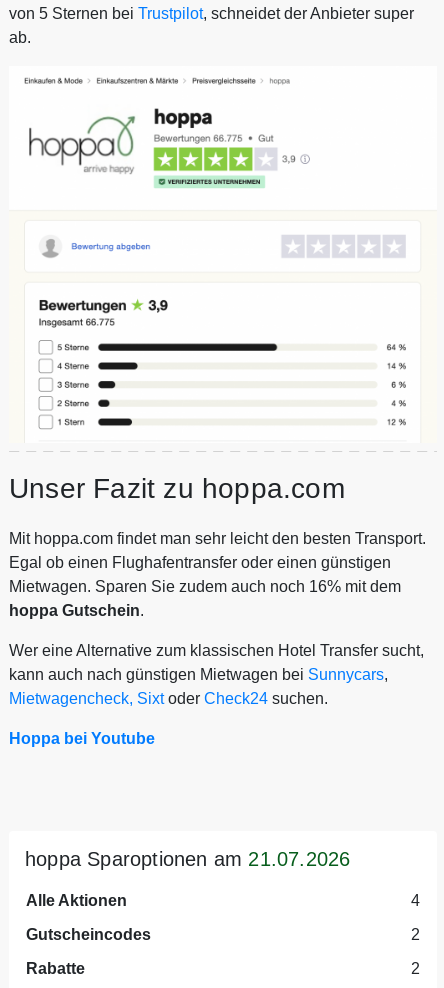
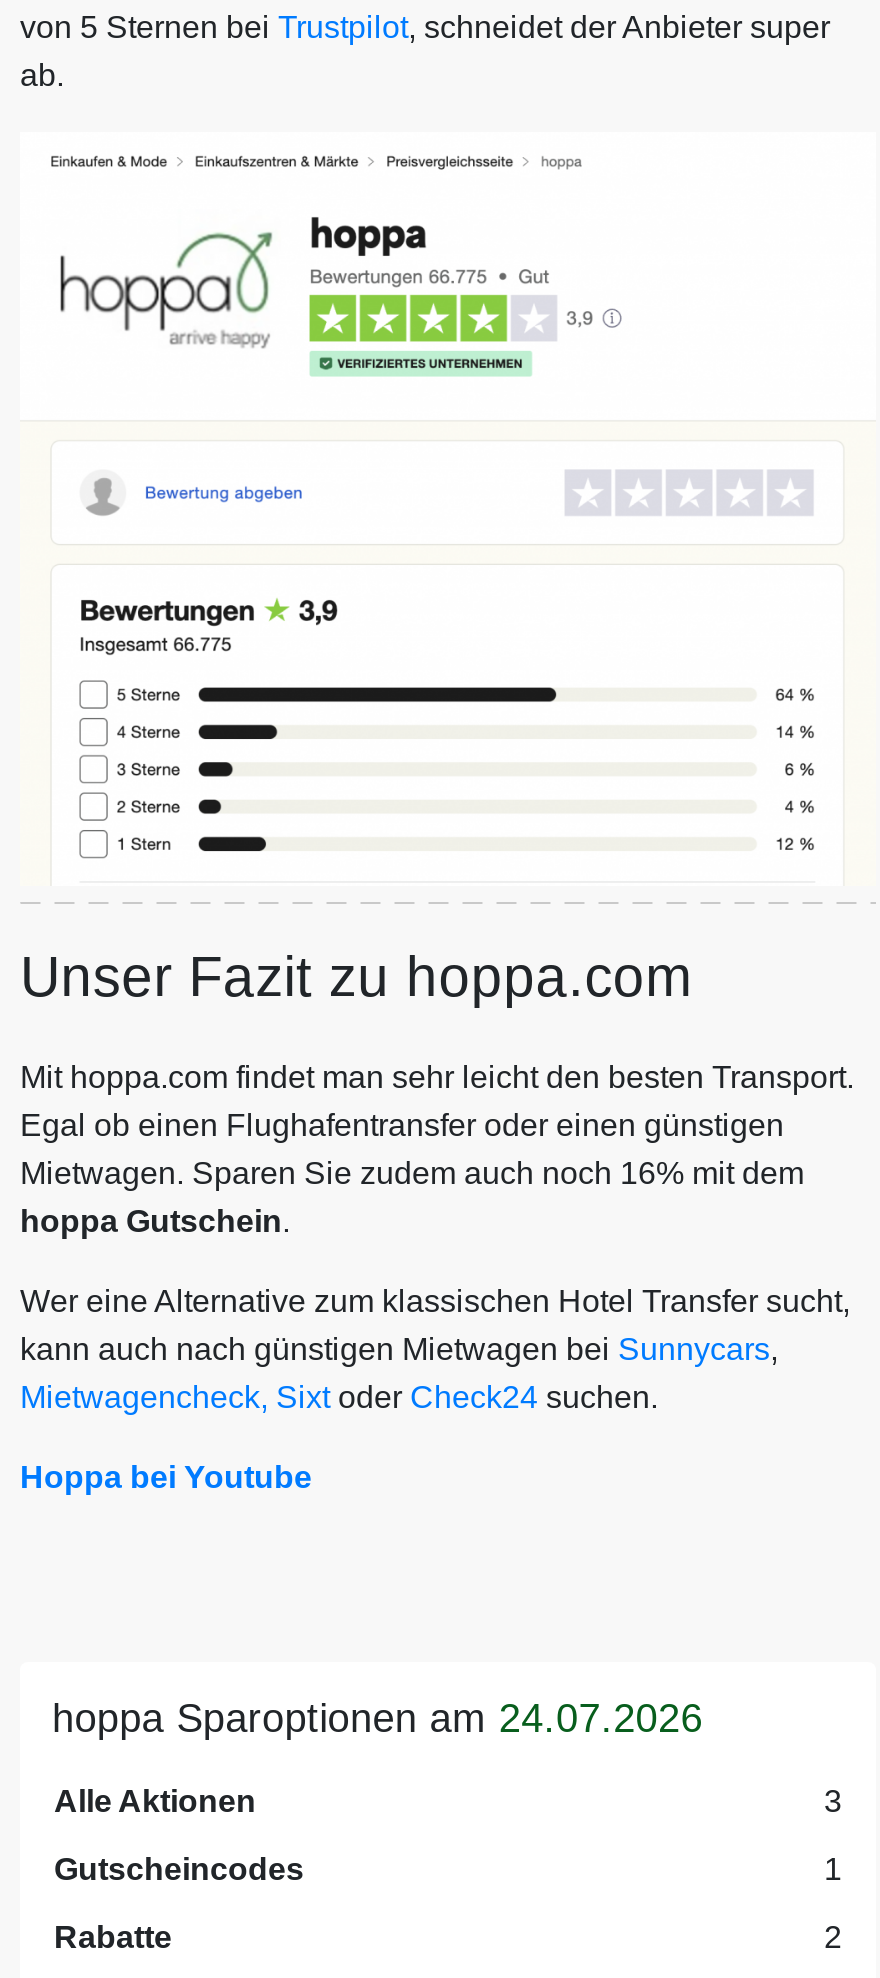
[25,848,350,870] hoppa Sparoptionen am 21.07.2026 -> [52,1696,703,1740] hoppa Sparoptionen am 24.07.2026
[411,892,420,909] 4 -> [824,1784,842,1818] 3
[411,926,420,943] 2 -> [824,1852,842,1886] 1

